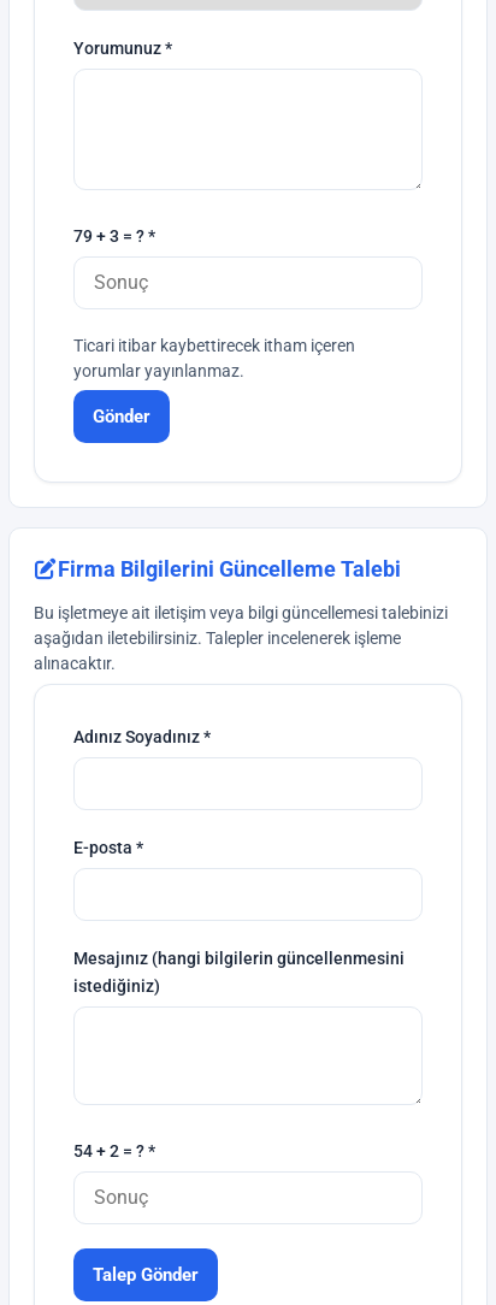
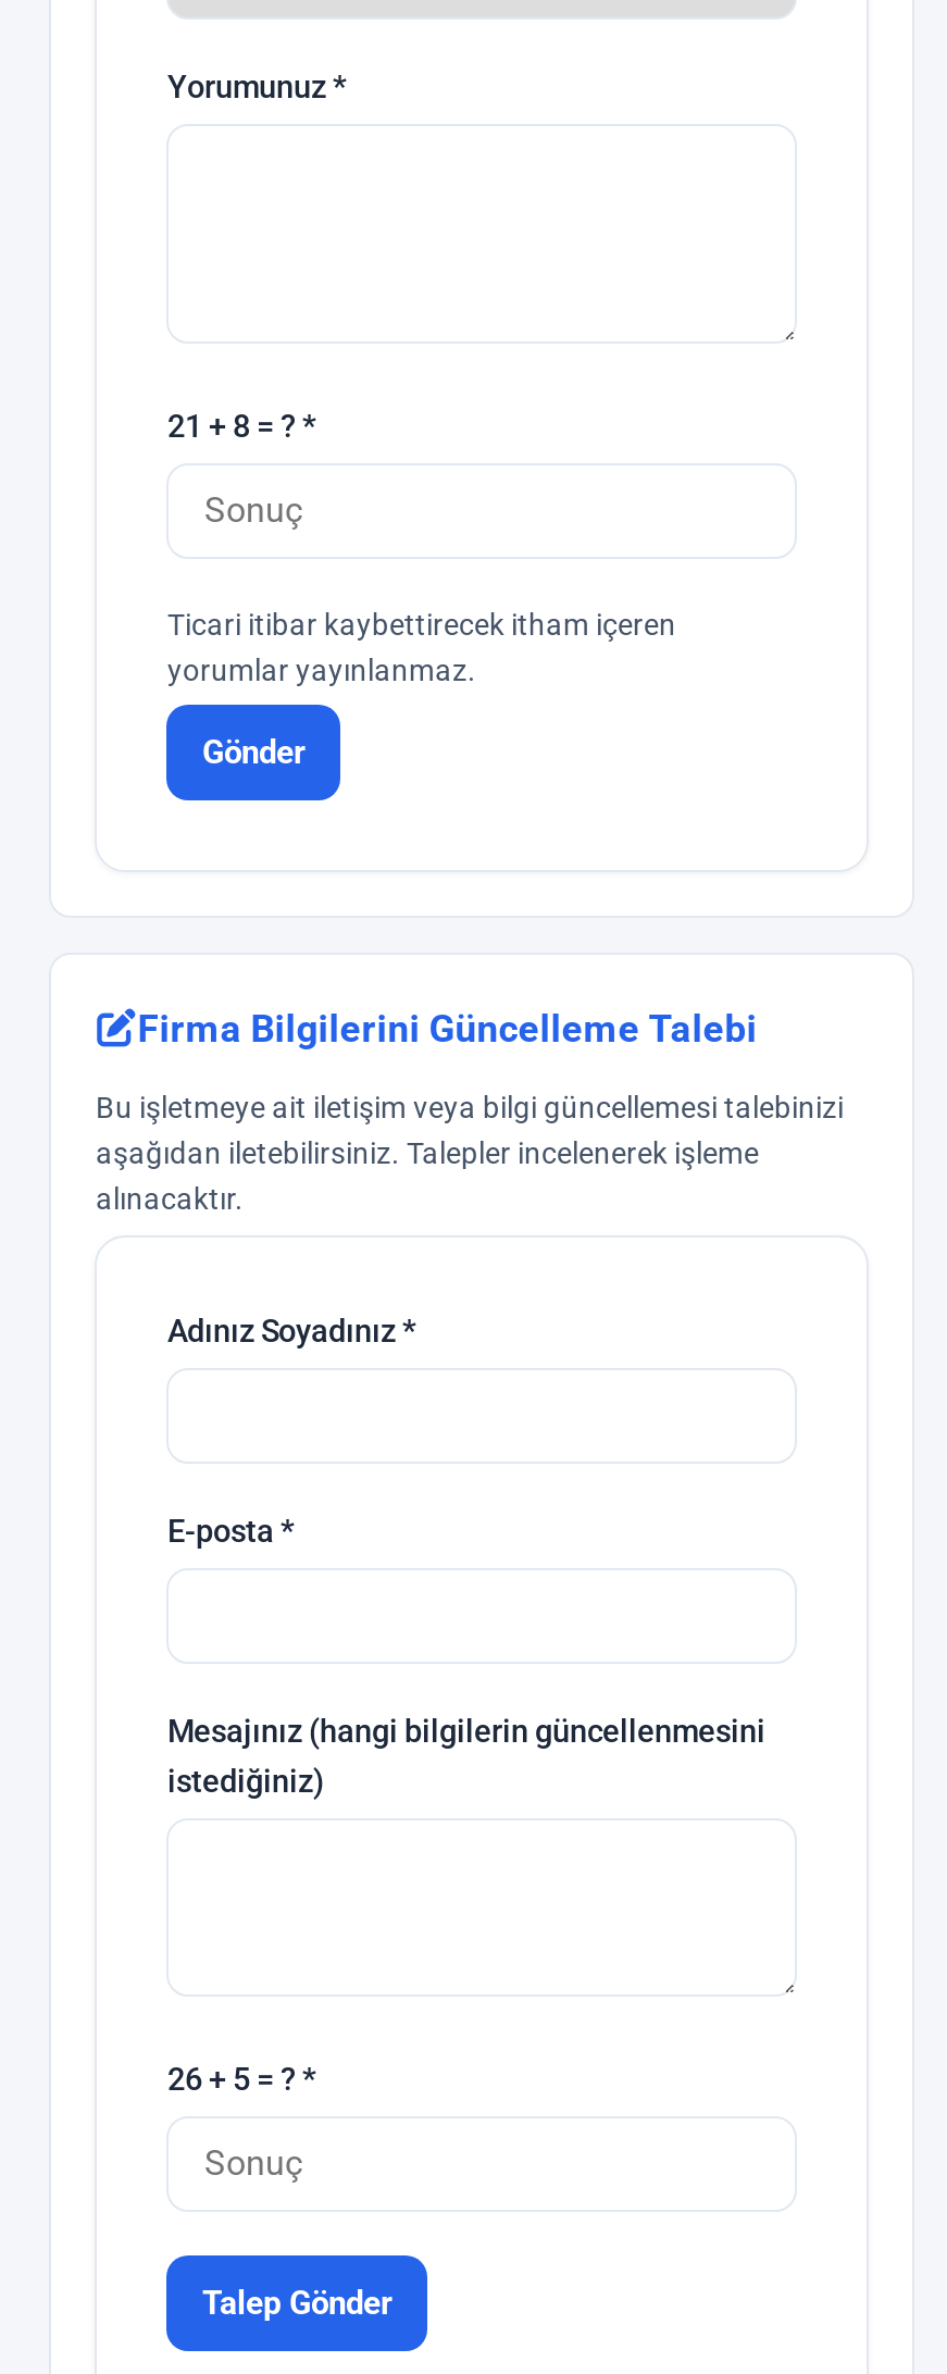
[74,226,156,246] 79 + 3 = ? * -> [167,408,315,445] 21 + 8 = ? *
[74,1141,156,1161] 54 + 2 = ? * -> [167,2061,315,2098] 26 + 5 = ? *

